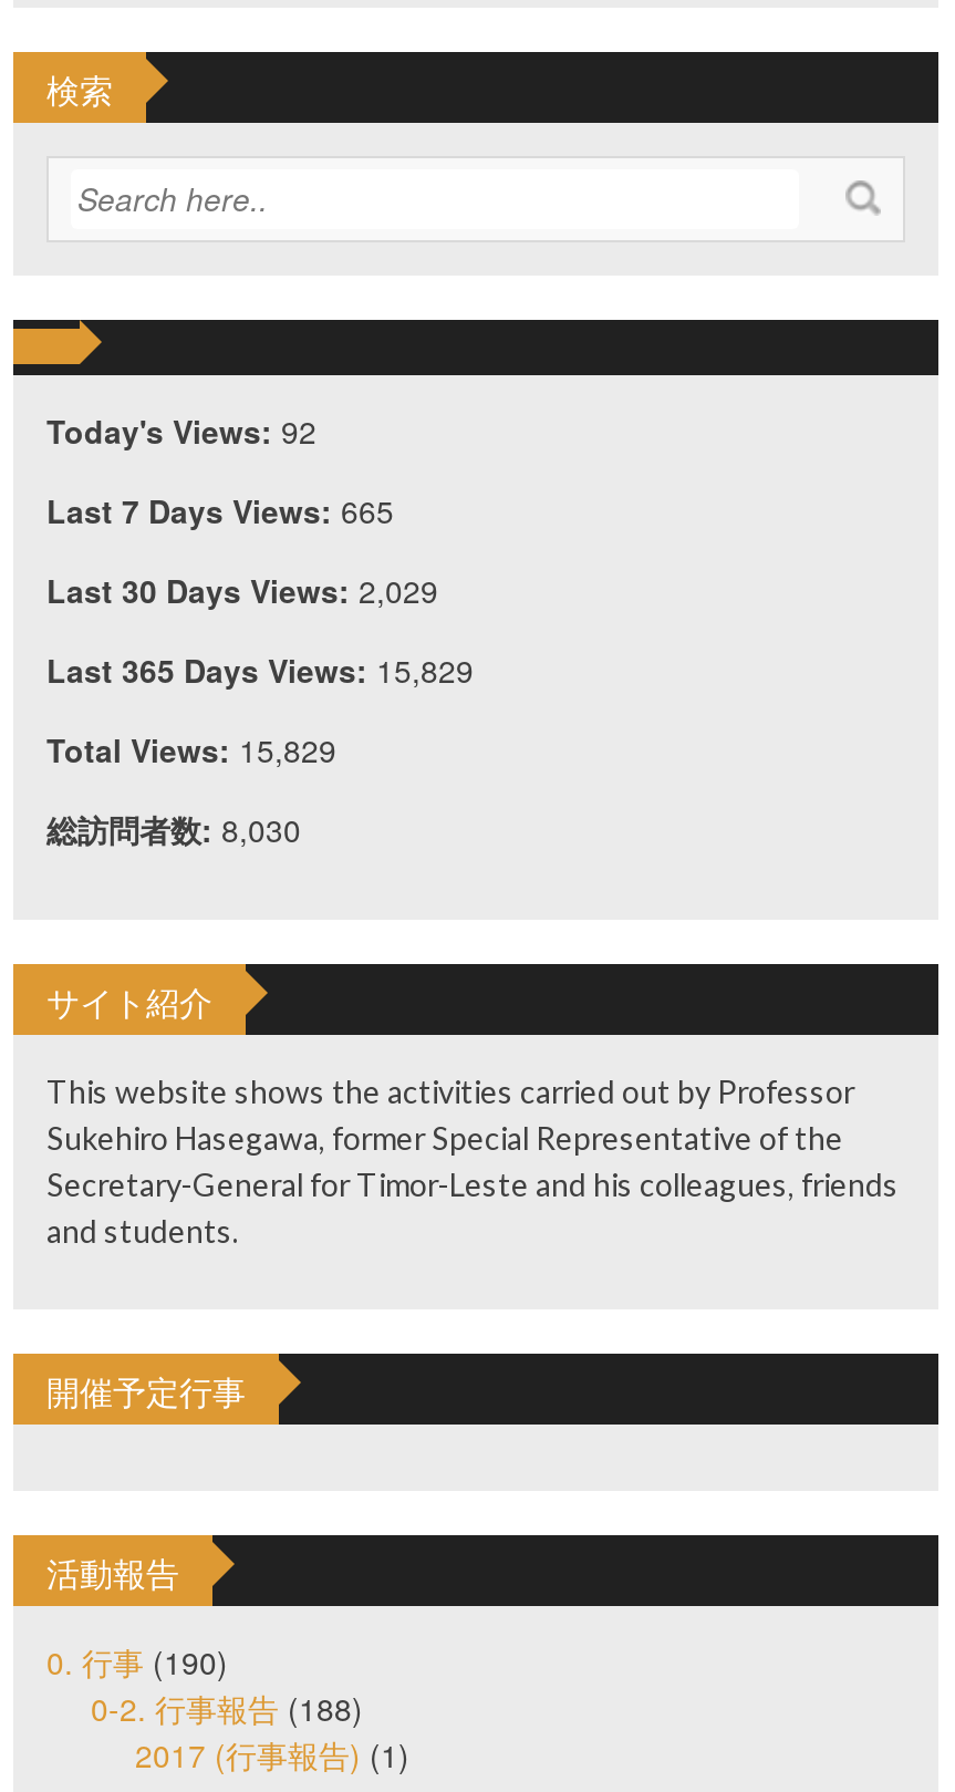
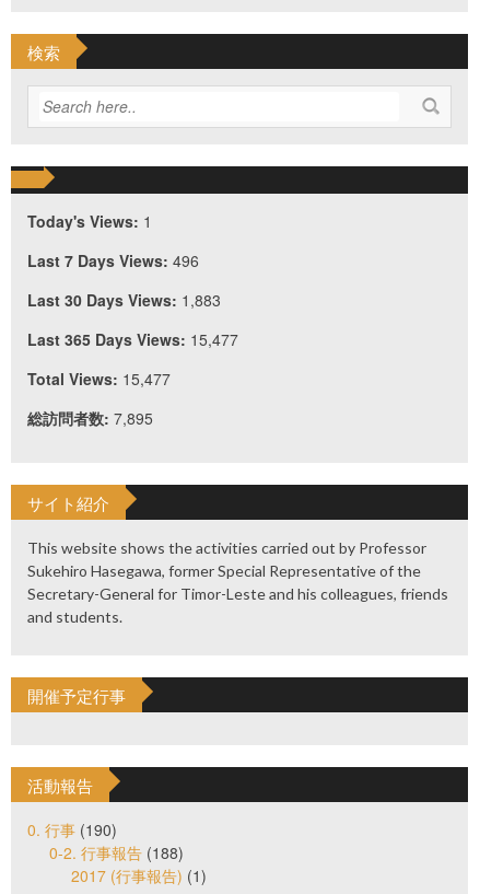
[46,409,316,454] Today's Views: 92 -> [27,211,152,232] Today's Views: 1
[46,489,394,533] Last 7 Days Views: 665 -> [27,250,199,272] Last 7 Days Views: 496
[46,569,438,613] Last 30 Days Views: 2,029 -> [27,289,221,311] Last 30 Days Views: 1,883
[46,648,474,693] Last 365 Days Views: 15,829 -> [27,329,238,351] Last 365 Days Views: 15,477
[46,728,336,772] Total Views: 15,829 -> [27,368,171,390] Total Views: 15,477
[46,808,301,852] 総訪問者数: 8,030 -> [27,407,153,429] 総訪問者数: 7,895

